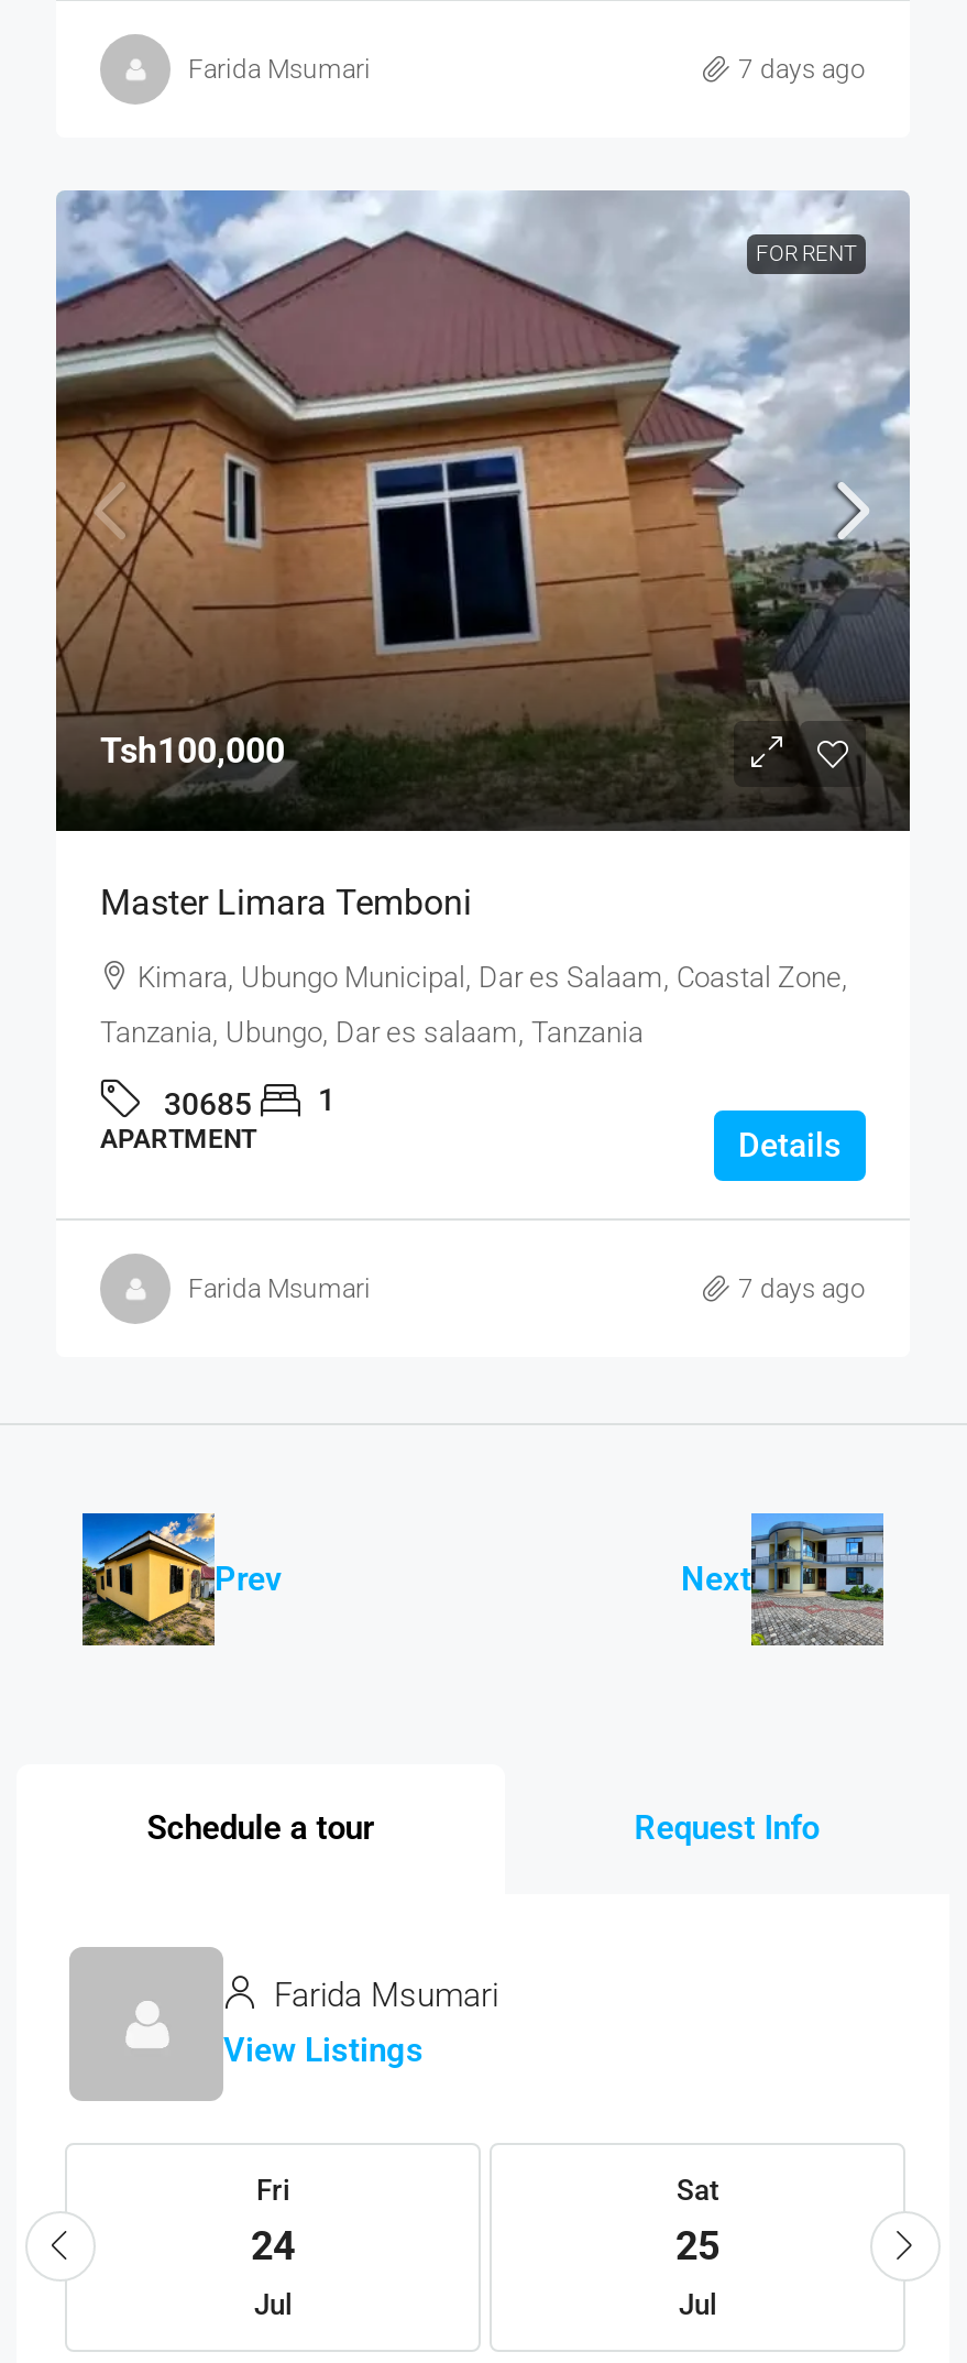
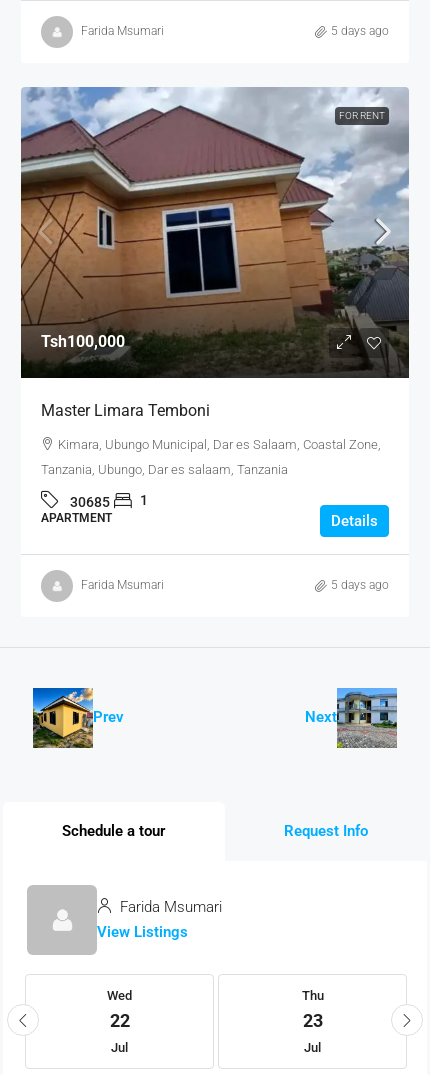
[738,53,866,84] 7 days ago -> [331,24,389,38] 5 days ago
[738,1273,866,1303] 7 days ago -> [331,578,389,592] 5 days ago
[251,2174,295,2269] Fri | 24 -> [107,988,132,1031] Wed | 22
[675,2174,719,2269] Sat | 25 -> [301,988,323,1031] Thu | 23

